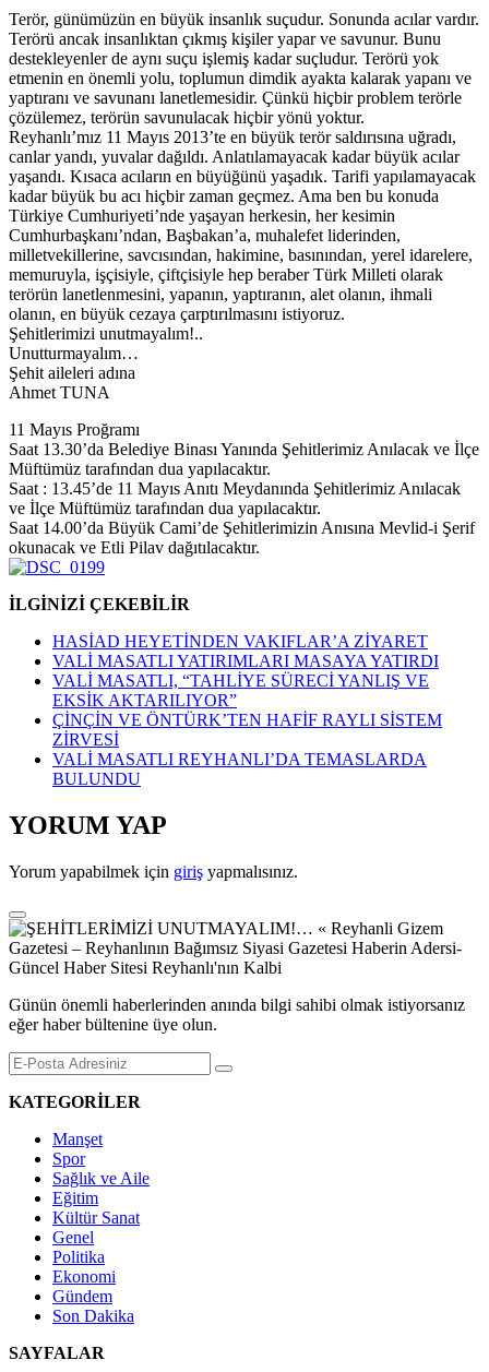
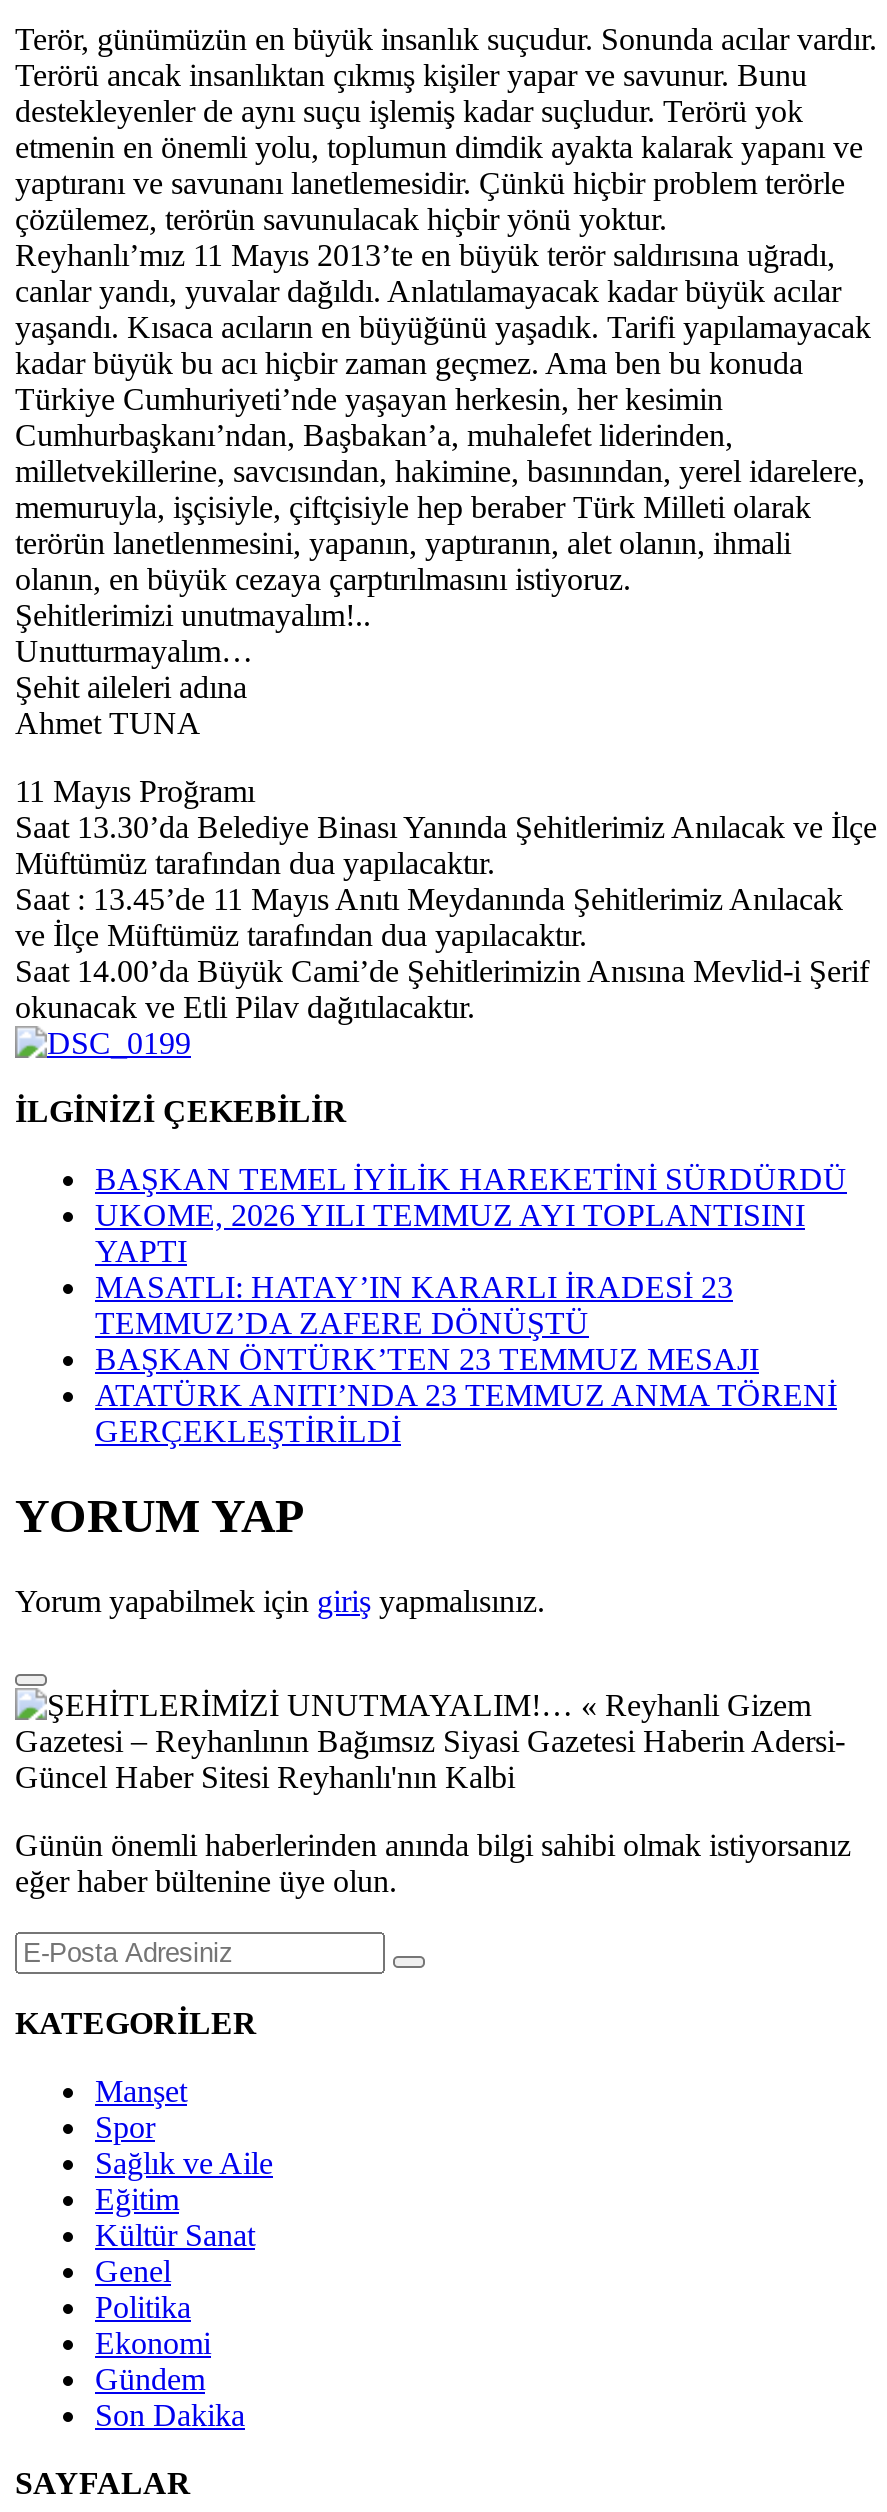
[52,632,442,788] HASİAD HEYETİNDEN VAKIFLAR’A ZİYARET | VALİ MASATLI YATIRIMLARI MASAYA YATIRDI | VALİ MASATLI, “TAHLİYE SÜRECİ YANLIŞ VE | EKSİK AKTARILIYOR” | ÇİNÇİN VE ÖNTÜRK’TEN HAFİF RAYLI SİSTEM | ZİRVESİ | VALİ MASATLI REYHANLI’DA TEMASLARDA | BULUNDU -> [95,1162,847,1448] BAŞKAN TEMEL İYİLİK HAREKETİNİ SÜRDÜRDÜ | UKOME, 2026 YILI TEMMUZ AYI TOPLANTISINI | YAPTI | MASATLI: HATAY’IN KARARLI İRADESİ 23 | TEMMUZ’DA ZAFERE DÖNÜŞTÜ | BAŞKAN ÖNTÜRK’TEN 23 TEMMUZ MESAJI | ATATÜRK ANITI’NDA 23 TEMMUZ ANMA TÖRENİ | GERÇEKLEŞTİRİLDİ

